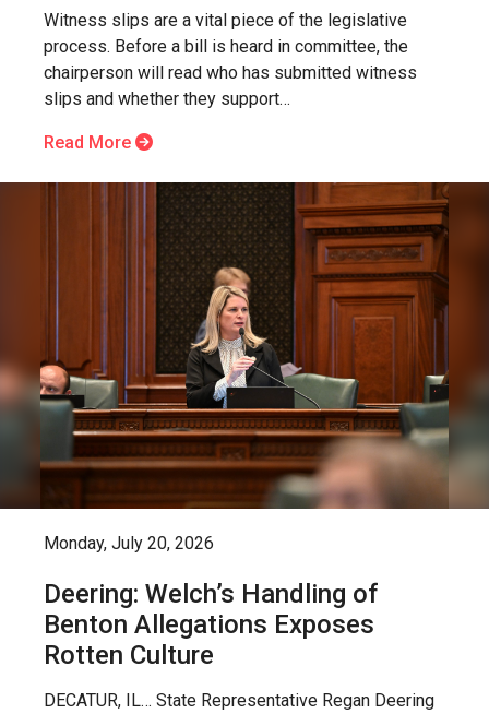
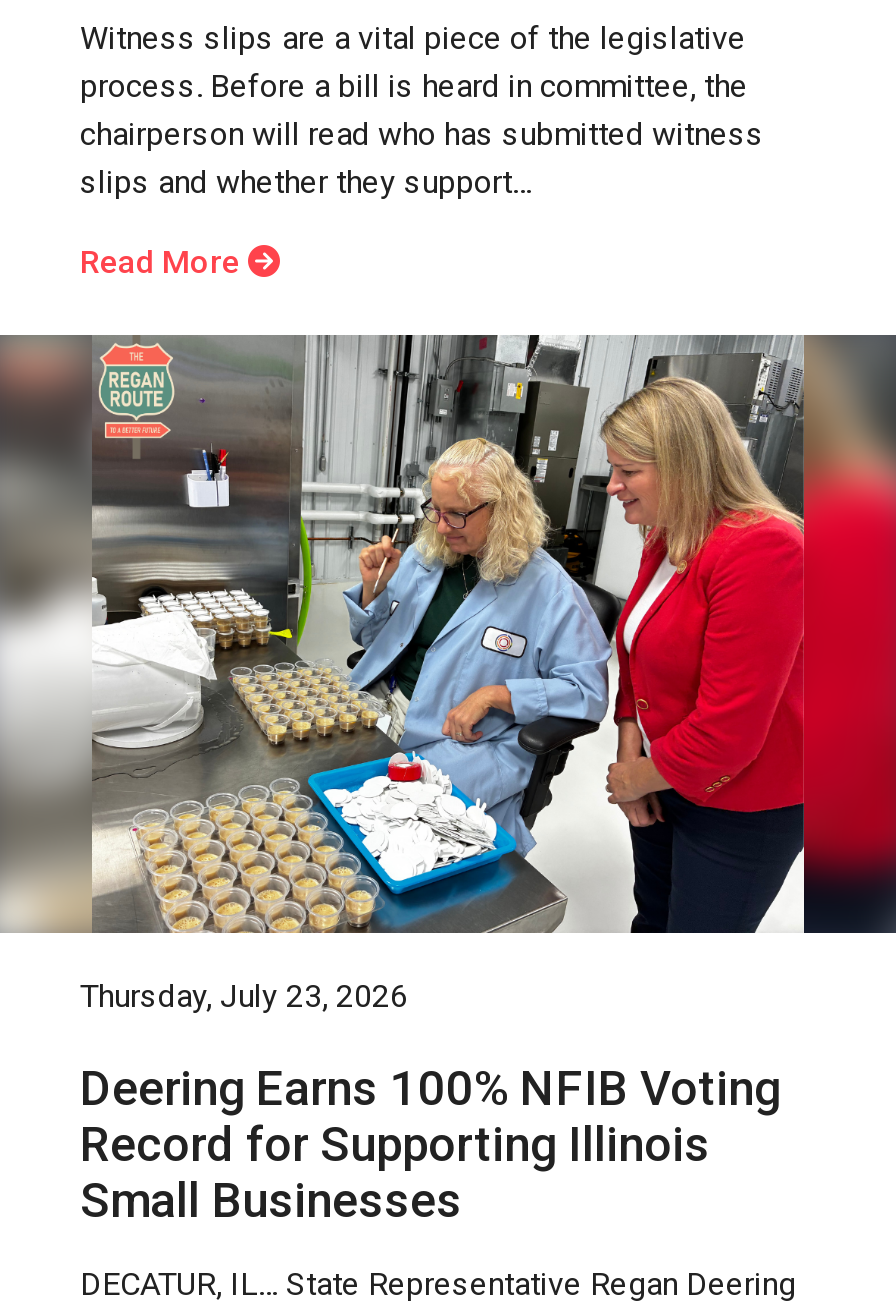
[3,181,486,553] [image] | Monday, July 20, 2026 -> [6,333,890,1014] [image] | Thursday, July 23, 2026
[44,578,378,670] Deering: Welch’s Handling of | Benton Allegations Exposes | Rotten Culture -> [80,1060,780,1228] Deering Earns 100% NFIB Voting | Record for Supporting Illinois | Small Businesses

